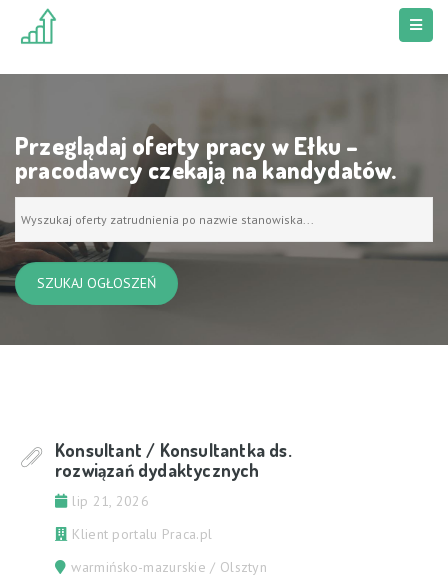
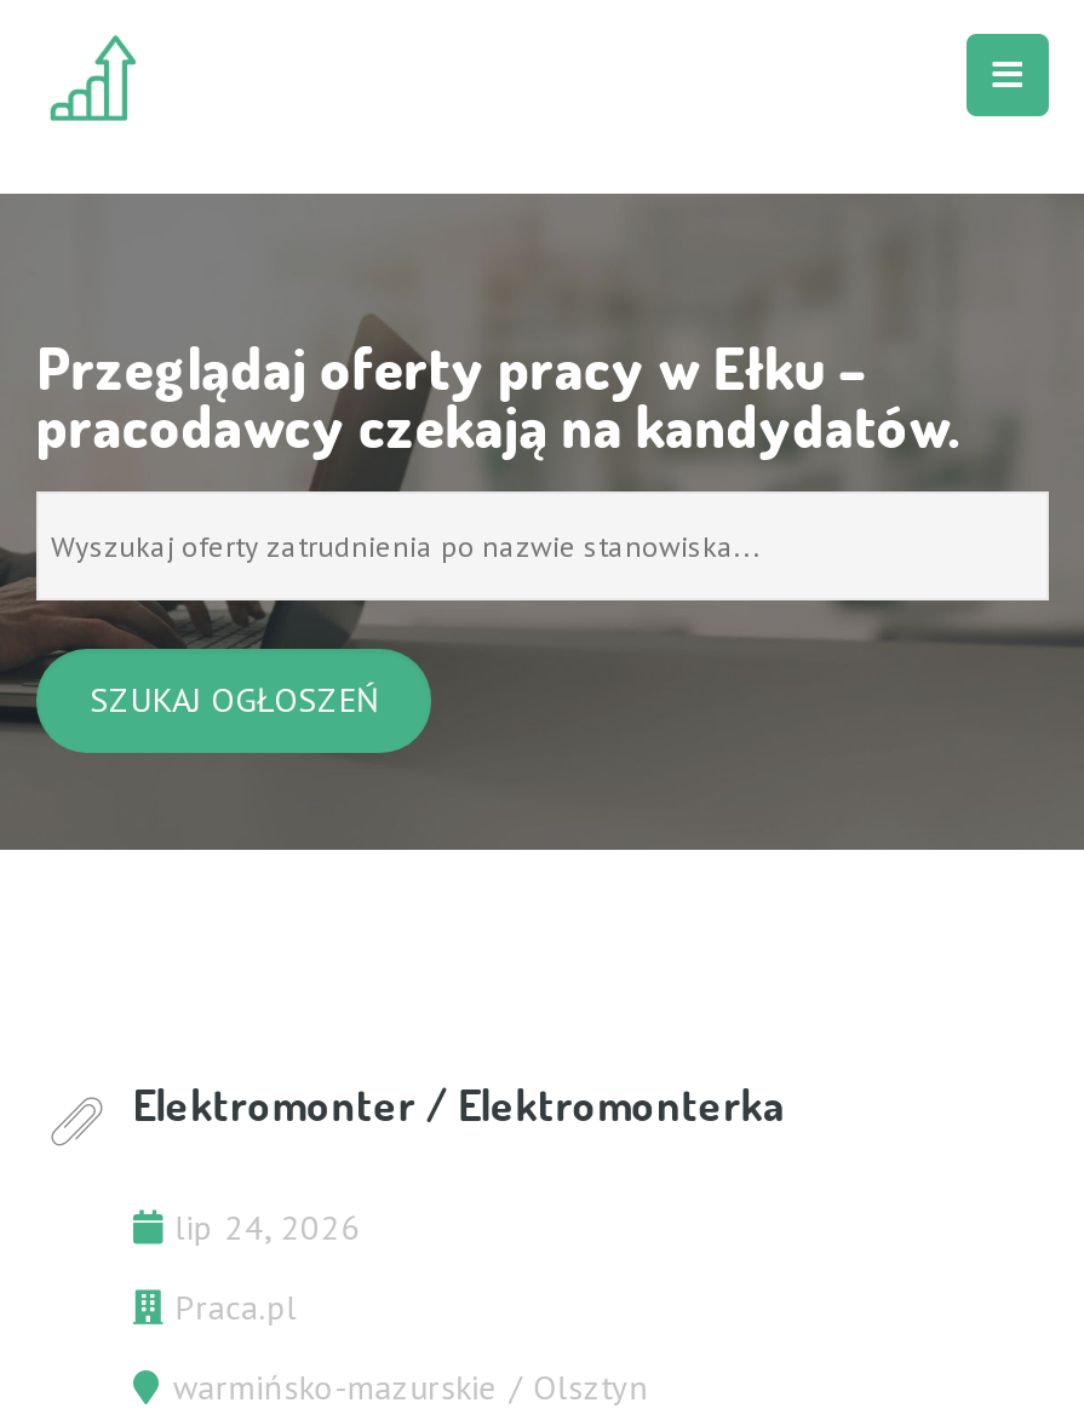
[55,439,292,481] Konsultant / Konsultantka ds. | rozwiązań dydaktycznych -> [133,1077,785,1131] Elektromonter / Elektromonterka
[72,492,149,510] lip 21, 2026 -> [175,1206,361,1249] lip 24, 2026
[72,525,212,543] Klient portalu Praca.pl -> [175,1286,297,1329] Praca.pl

